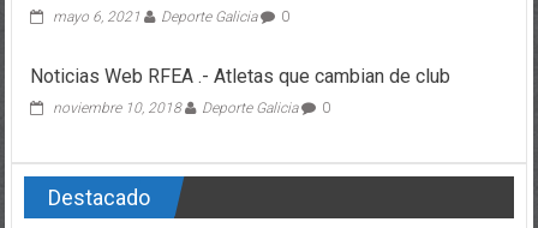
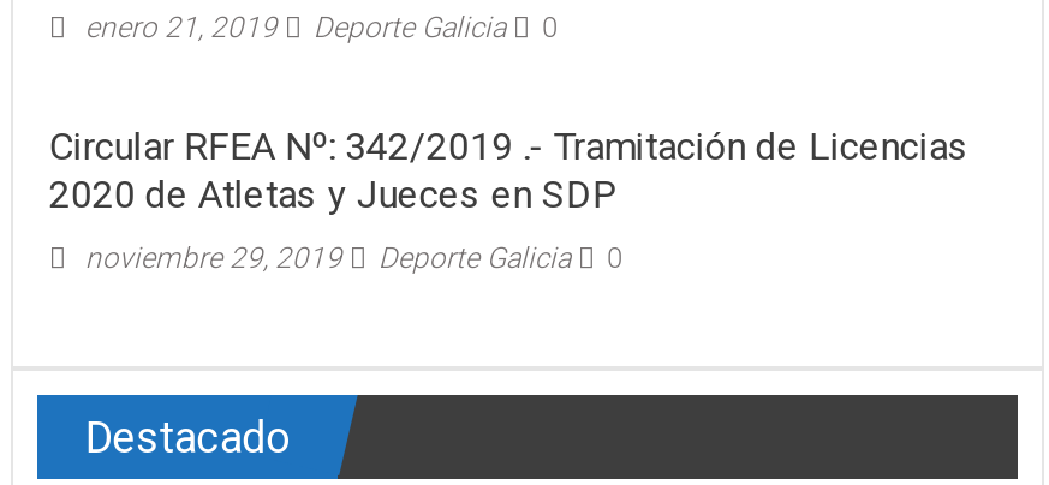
[53,9,289,26] mayo 6, 2021 Deporte Galicia 0 -> [85,12,559,45] enero 21, 2019 Deporte Galicia 0
[30,65,450,88] Noticias Web RFEA .- Atletas que cambian de club -> [49,125,969,218] Circular RFEA Nº: 342/2019 .- Tramitación de Licencias | 2020 de Atletas y Jueces en SDP
[53,100,330,117] noviembre 10, 2018 Deporte Galicia 0 -> [85,242,623,276] noviembre 29, 2019 Deporte Galicia 0

